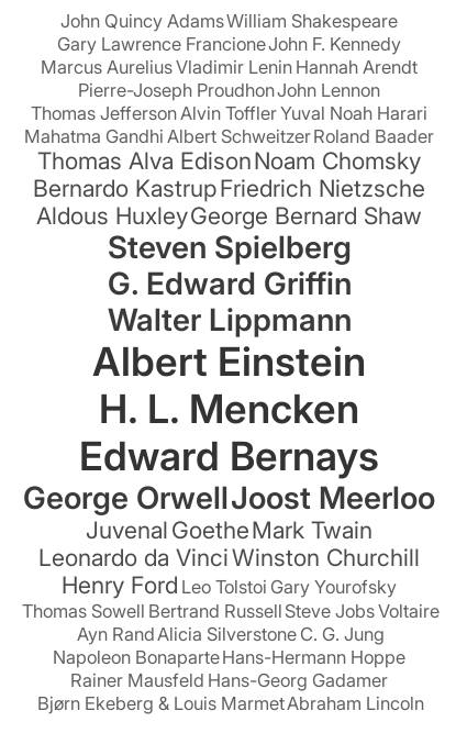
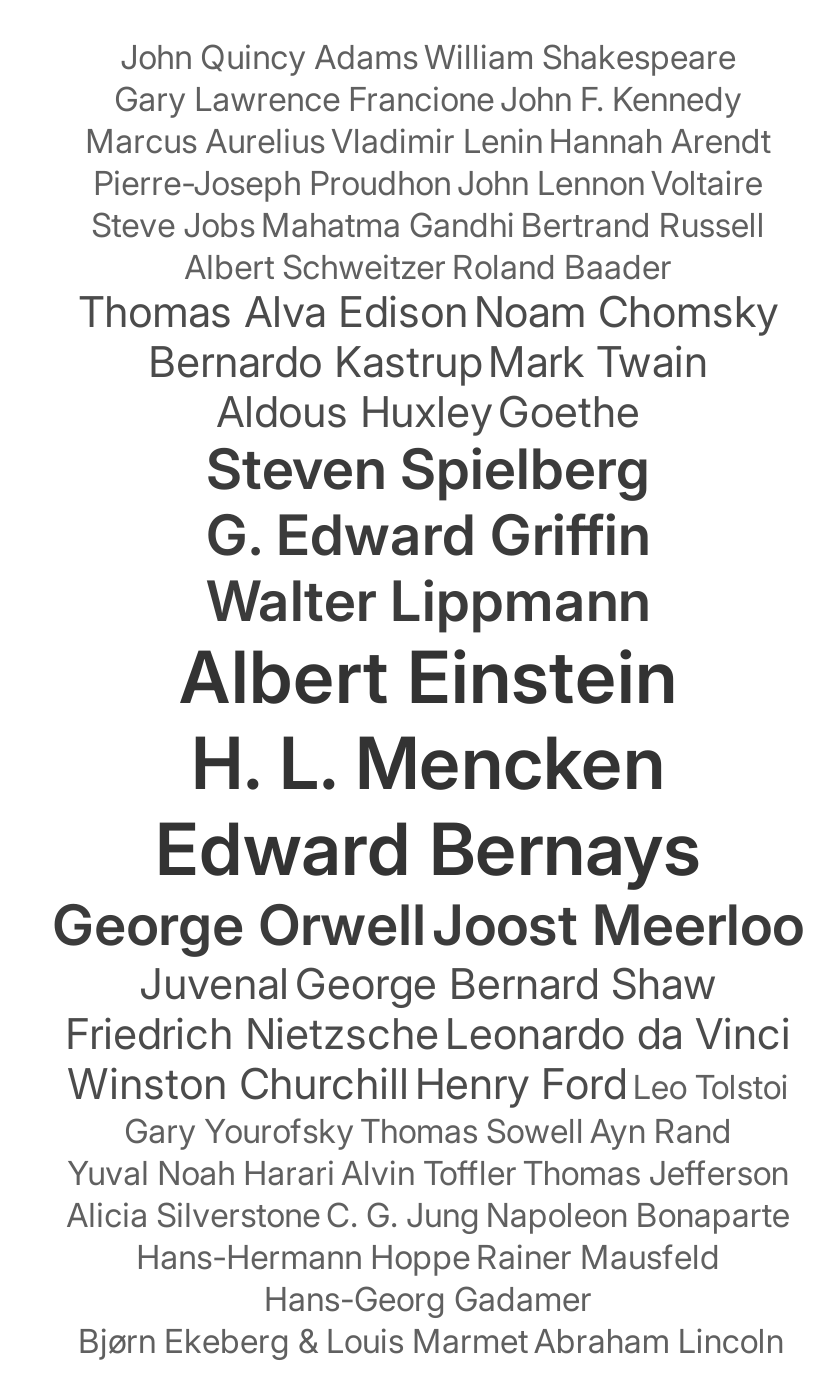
[24,79,434,147] Pierre-Joseph Proudhon John Lennon | Thomas Jefferson Alvin Toffler Yuval Noah Harari | Mahatma Gandhi Albert Schweitzer Roland Baader -> [91,162,765,286] Pierre-Joseph Proudhon John Lennon Voltaire | Steve Jobs Mahatma Gandhi Bertrand Russell | Albert Schweitzer Roland Baader
[33,173,425,229] Bernardo Kastrup Friedrich Nietzsche | Aldous Huxley George Bernard Shaw -> [148,334,708,436] Bernardo Kastrup Mark Twain | Aldous Huxley Goethe
[22,515,440,691] Juvenal Goethe Mark Twain | Leonardo da Vinci Winston Churchill | Henry Ford Leo Tolstoi Gary Yourofsky | Thomas Sowell Bertrand Russell Steve Jobs Voltaire | Ayn Rand Alicia Silverstone C. G. Jung | Napoleon Bonaparte Hans-Hermann Hoppe | Rainer Mausfeld Hans-Georg Gadamer -> [65,956,791,1318] Juvenal George Bernard Shaw | Friedrich Nietzsche Leonardo da Vinci | Winston Churchill Henry Ford Leo Tolstoi | Gary Yourofsky Thomas Sowell Ayn Rand | Yuval Noah Harari Alvin Toffler Thomas Jefferson | Alicia Silverstone C. G. Jung Napoleon Bonaparte | Hans-Hermann Hoppe Rainer Mausfeld | Hans-Georg Gadamer

